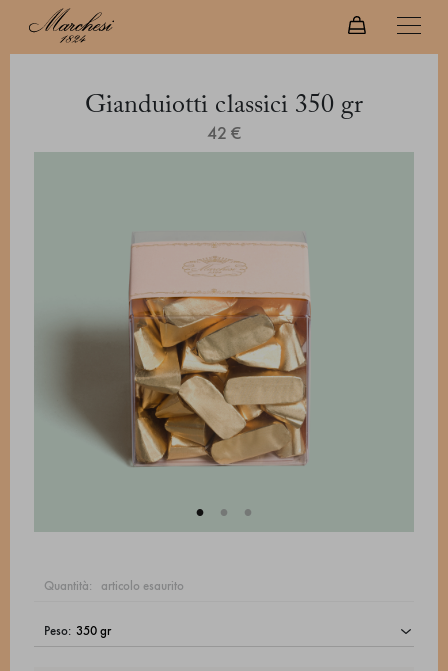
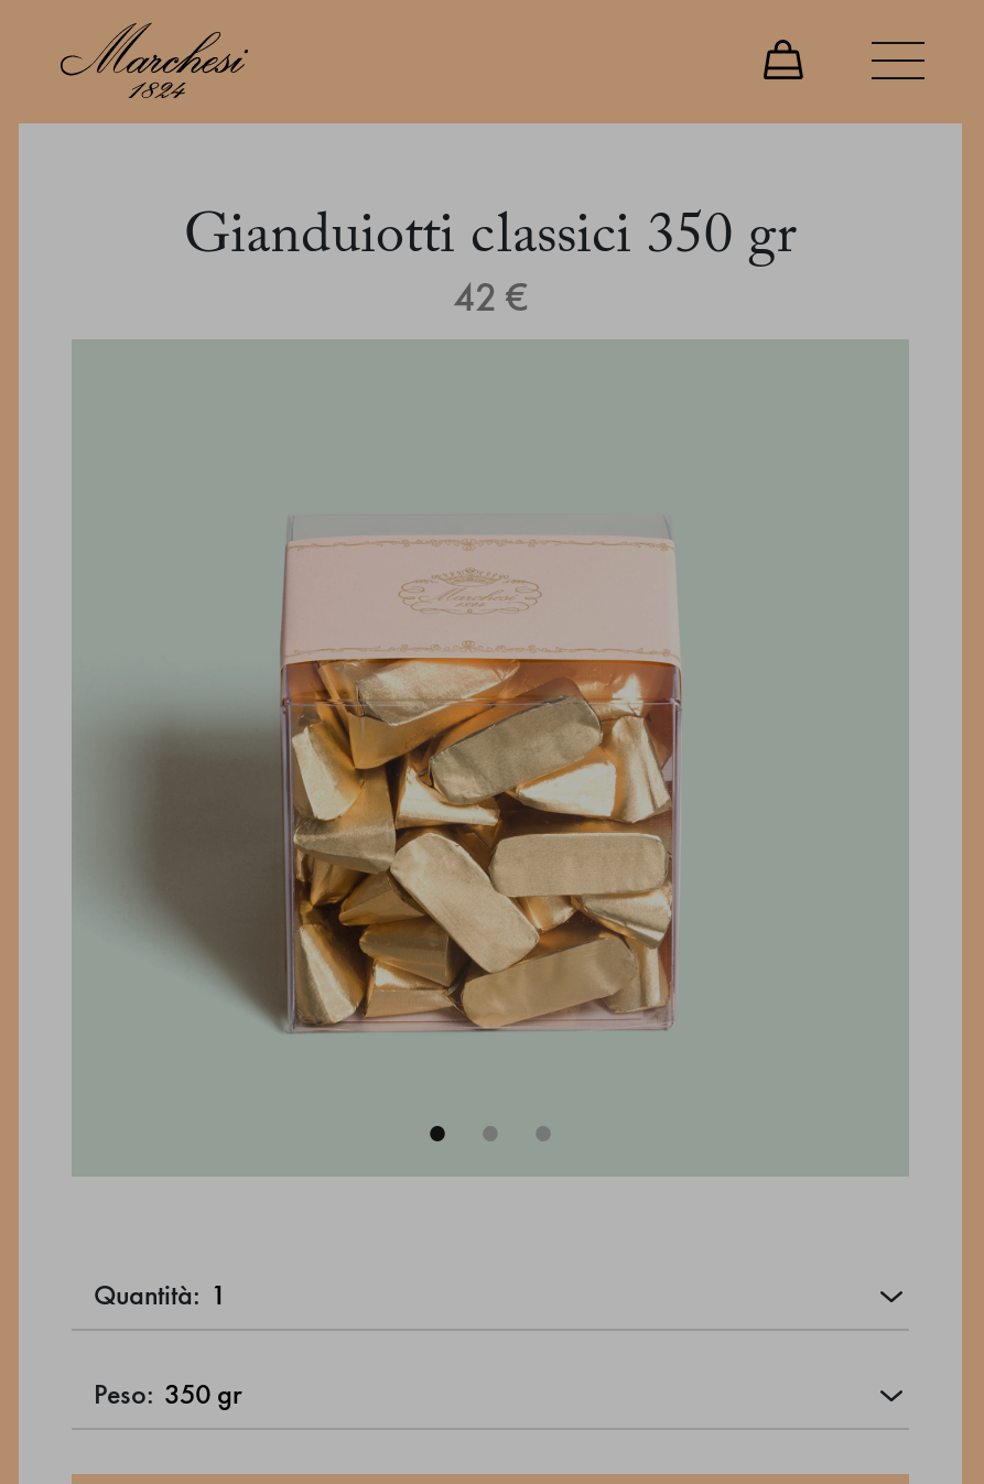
[54,578,184,594] quantità: articolo esaurito -> [116,1278,199,1313] quantità:

